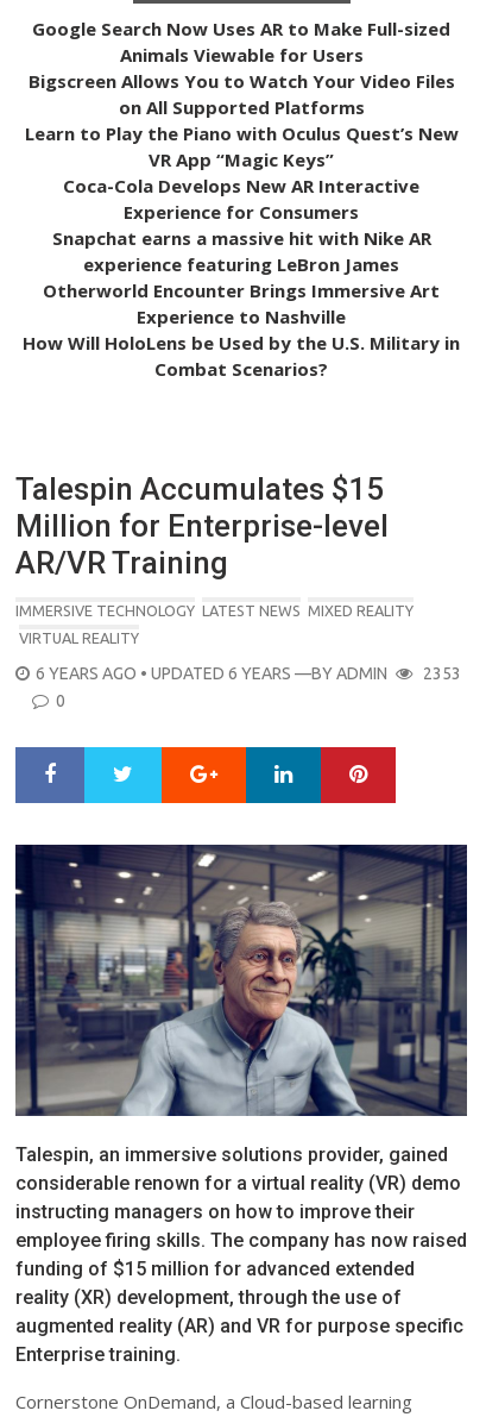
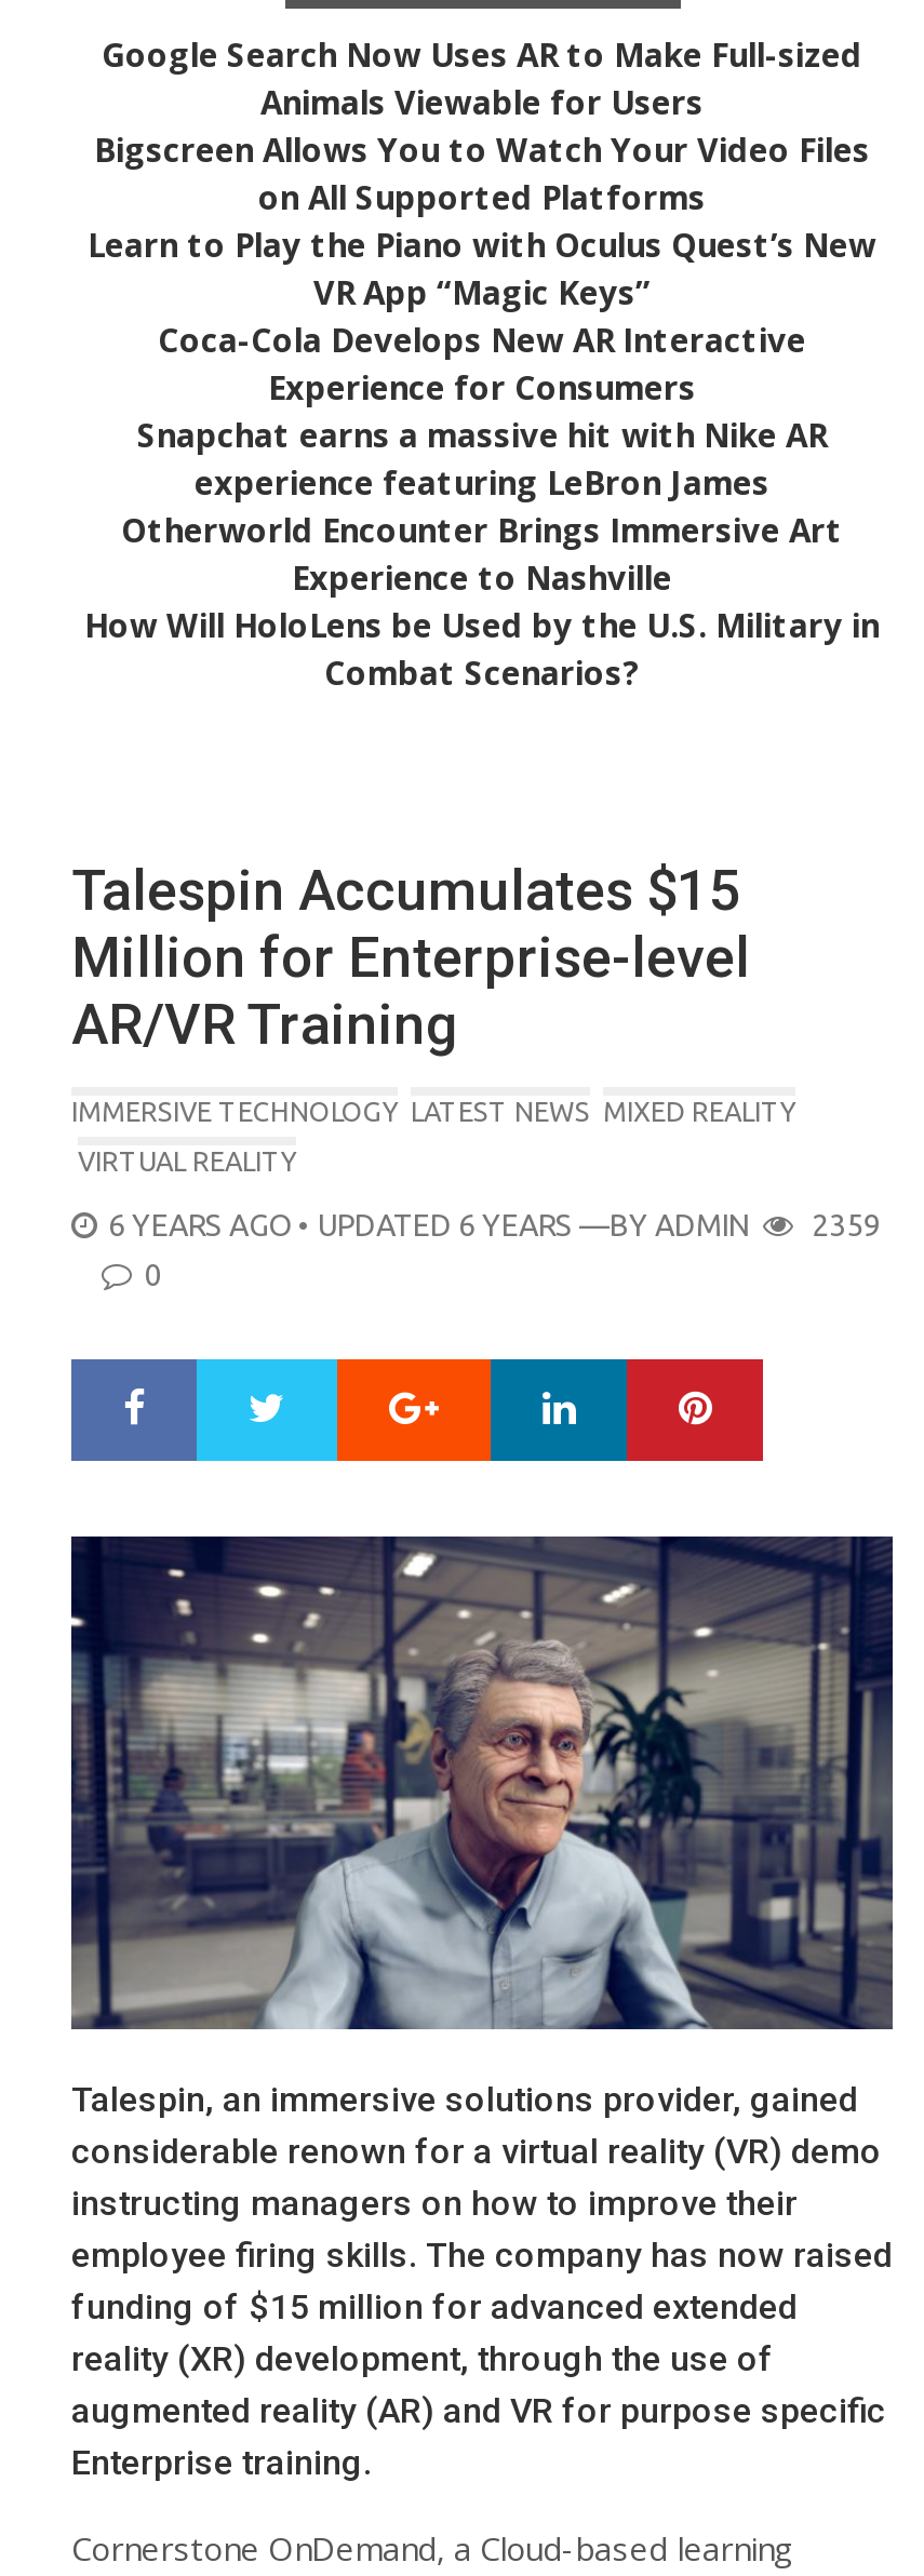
[419,664,461,683] 2353 -> [805,1208,881,1242] 2359

